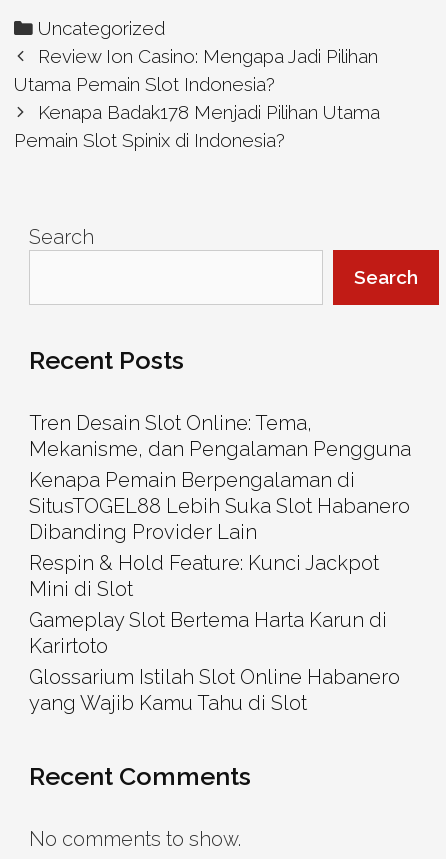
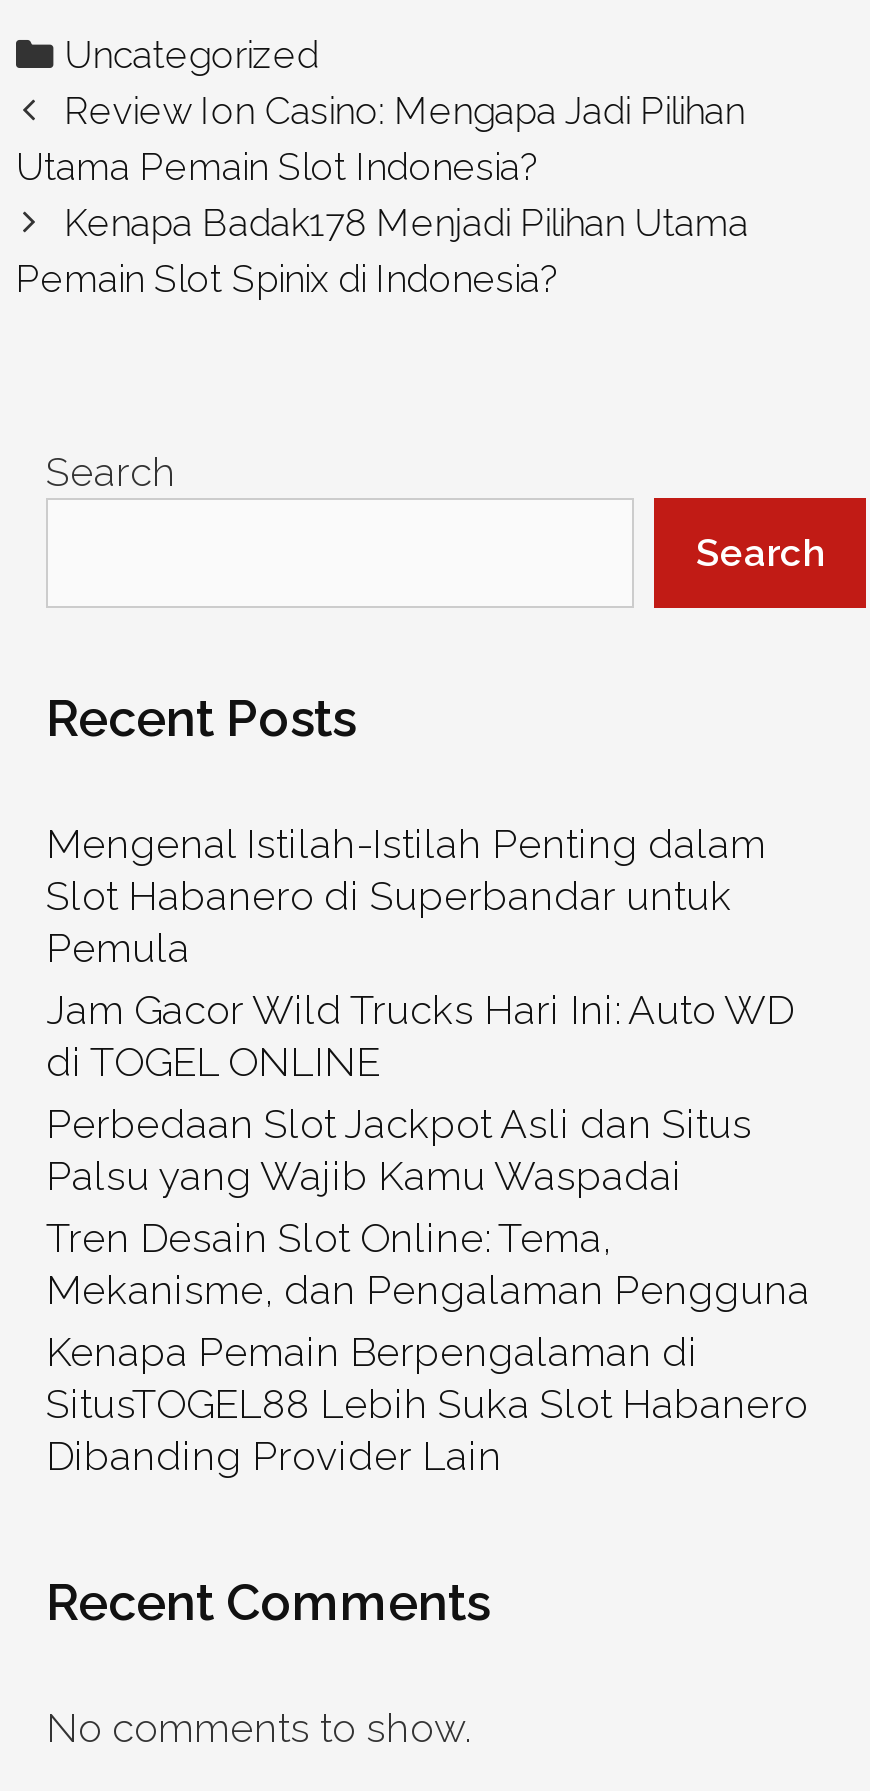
none -> [46,819,794,1199] Mengenal Istilah-Istilah Penting dalam | Slot Habanero di Superbandar untuk | Pemula | Jam Gacor Wild Trucks Hari Ini: Auto WD | di TOGEL ONLINE | Perbedaan Slot Jackpot Asli dan Situs | Palsu yang Wajib Kamu Waspadai
moved [29,411,411,544] -> [46,1213,810,1479]: Tren Desain Slot Online: Tema, | Mekanisme, dan Pengalaman Pengguna | Kenapa Pemain Berpengalaman di | SitusTOGEL88 Lebih Suka Slot Habanero | Dibanding Provider Lain
[29,551,400,715] Respin & Hold Feature: Kunci Jackpot | Mini di Slot | Gameplay Slot Bertema Harta Karun di | Karirtoto | Glossarium Istilah Slot Online Habanero | yang Wajib Kamu Tahu di Slot -> none

